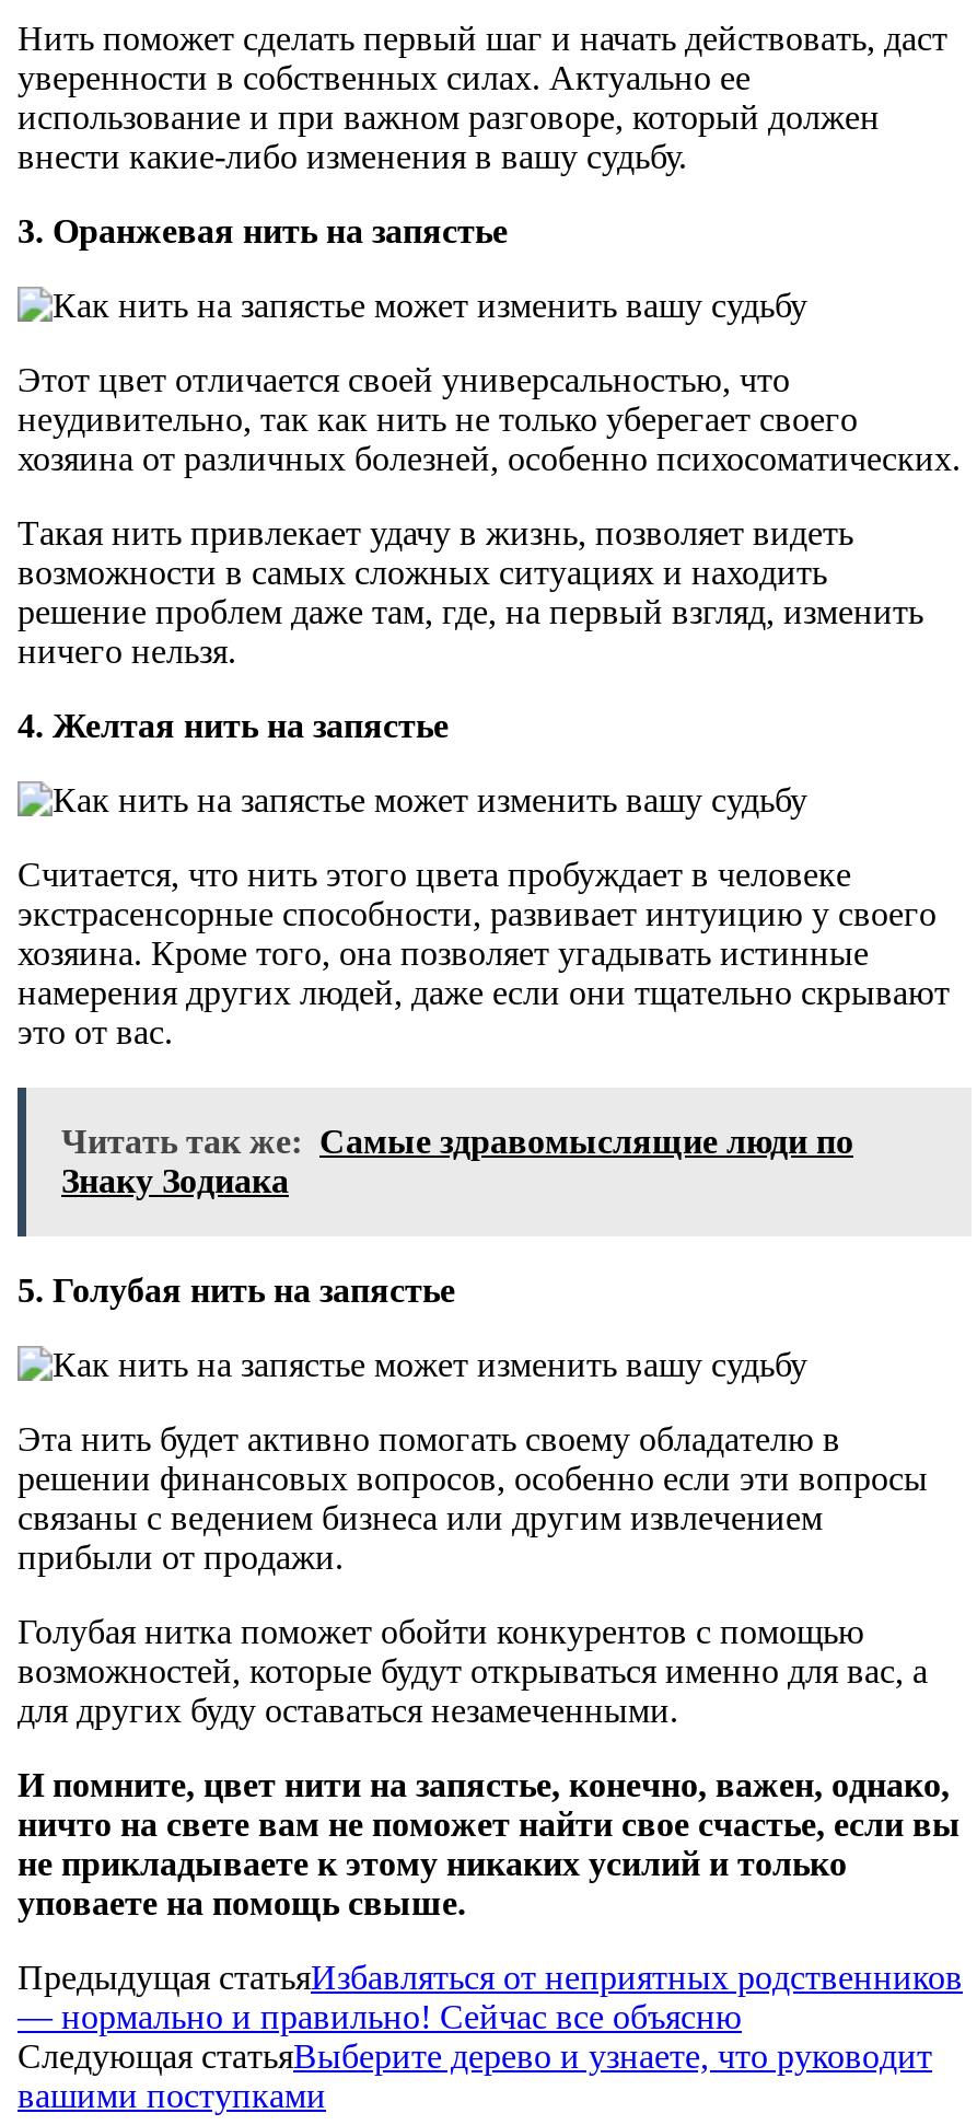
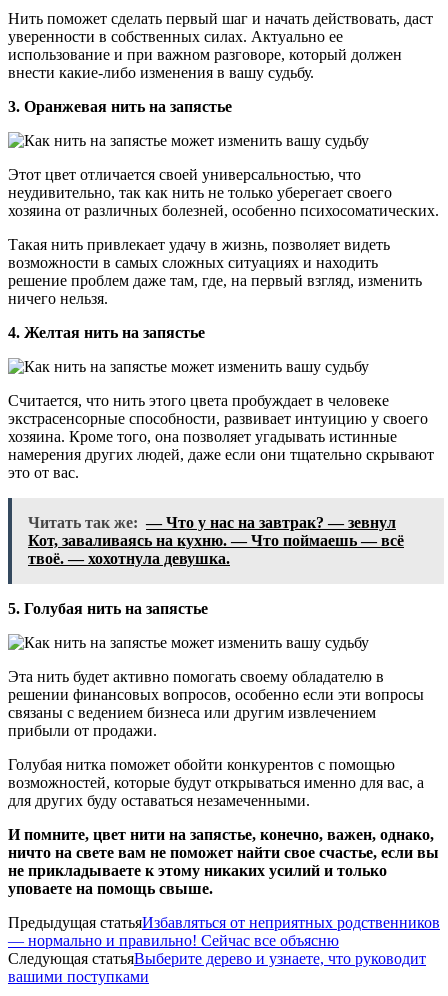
[61,1122,853,1199] Читать так же: Самые здравомыслящие люди по | Знаку Зодиака -> [28,514,404,567] Читать так же: — Что у нас на завтрак? — зевнул | Кот, заваливаясь на кухню. — Что поймаешь — всё | твоё. — хохотнула девушка.

